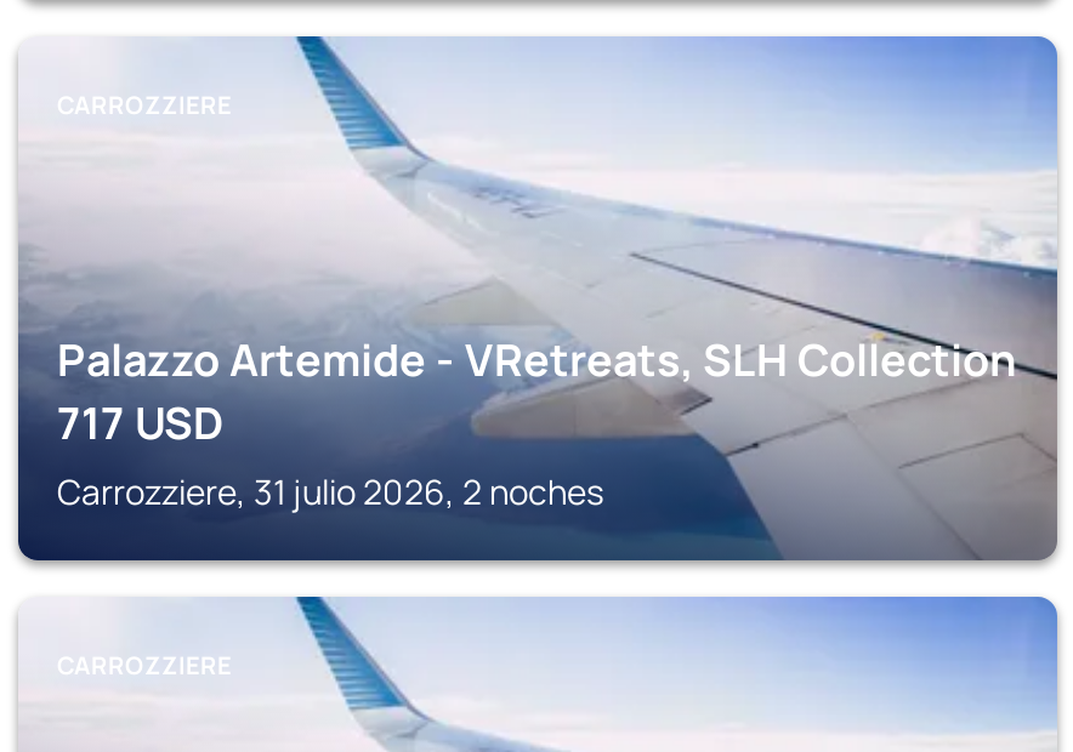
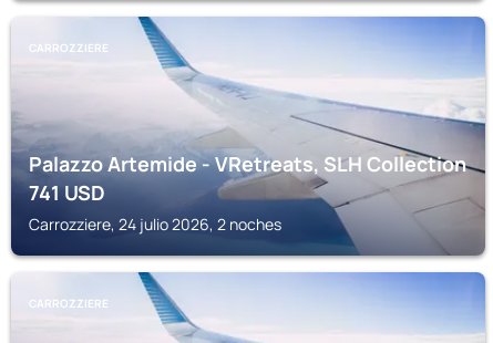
[57,393,225,451] 717 USD -> [29,179,105,206] 741 USD
[57,468,603,514] Carrozziere, 31 julio 2026, 2 noches -> [29,214,281,235] Carrozziere, 24 julio 2026, 2 noches

